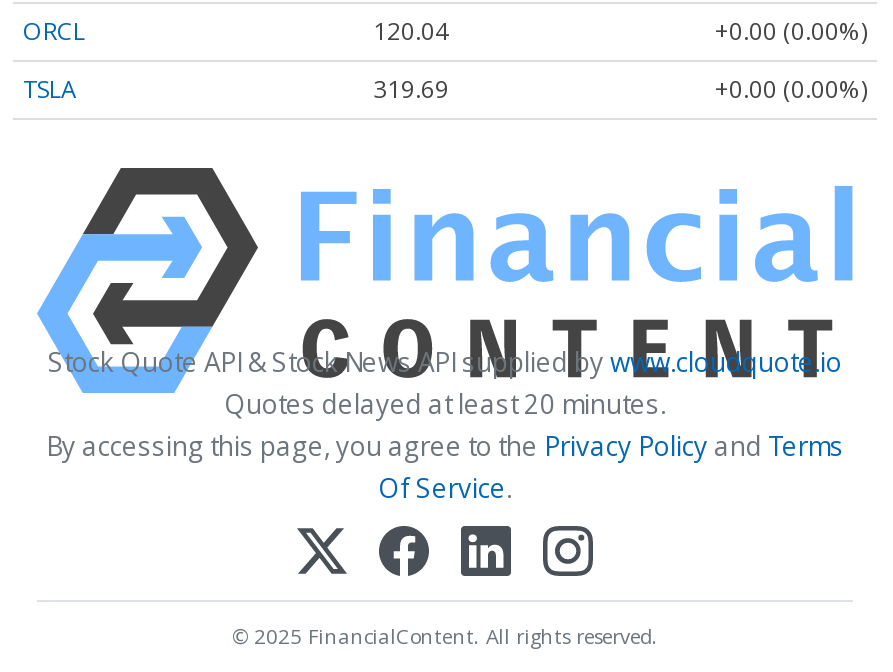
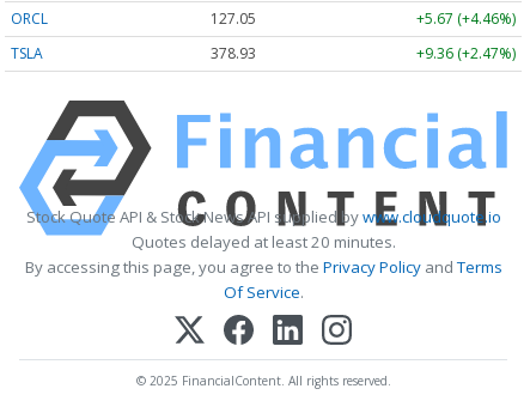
[373,15,449,49] 120.04 -> [211,9,256,29] 127.05
[715,15,867,49] +0.00 (0.00%) -> [416,9,516,29] +5.67 (+4.46%)
[373,73,449,107] 319.69 -> [211,43,256,64] 378.93
[715,73,867,107] +0.00 (0.00%) -> [416,43,516,64] +9.36 (+2.47%)

